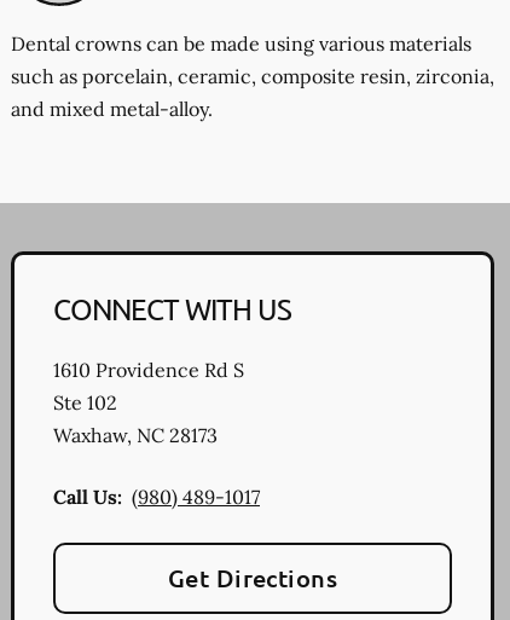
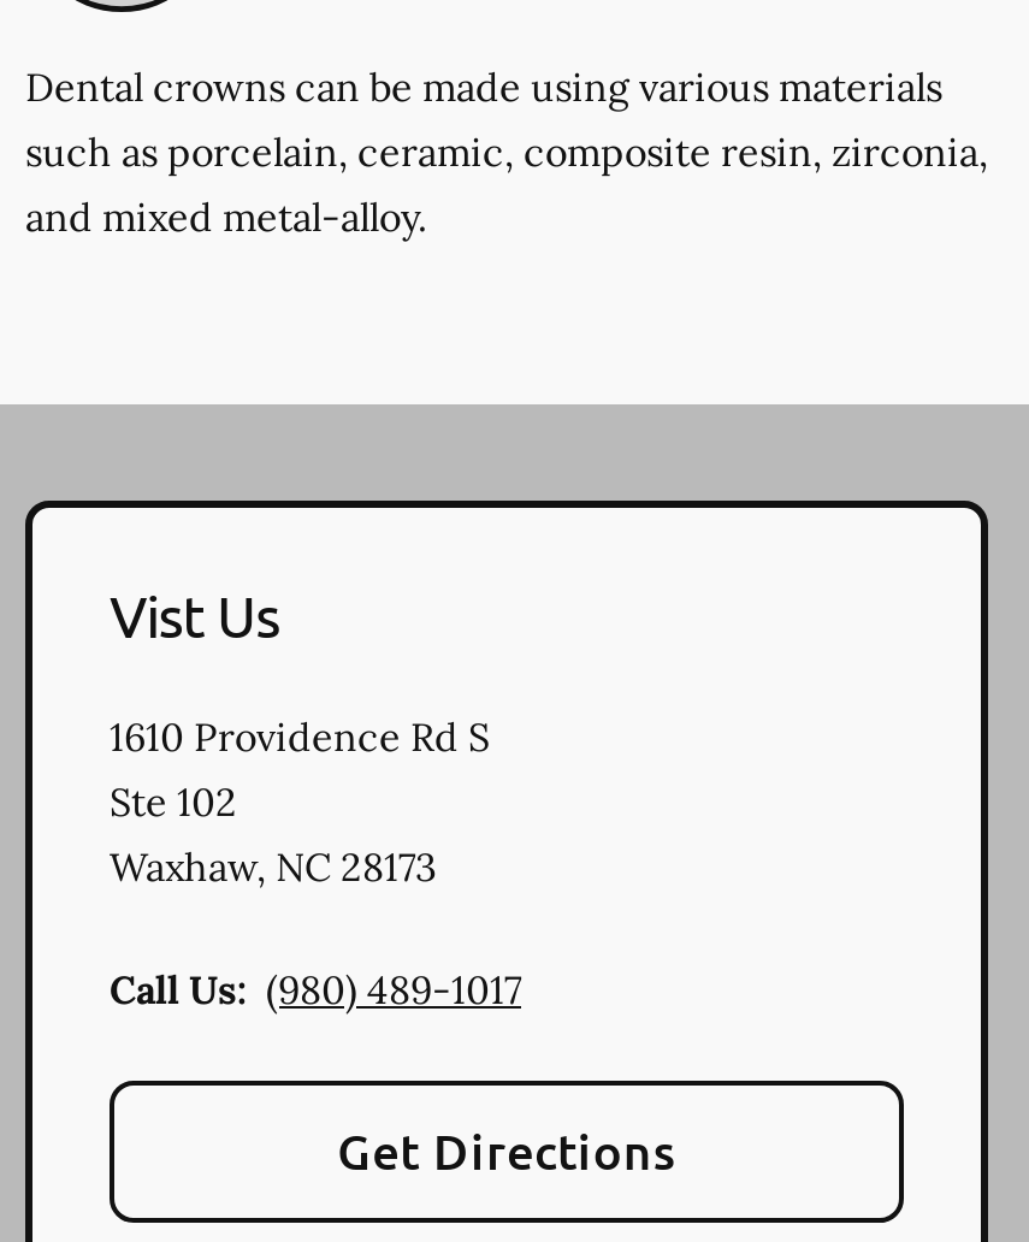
[53,291,292,326] CONNECT WITH US -> [110,580,280,650] Vist Us

